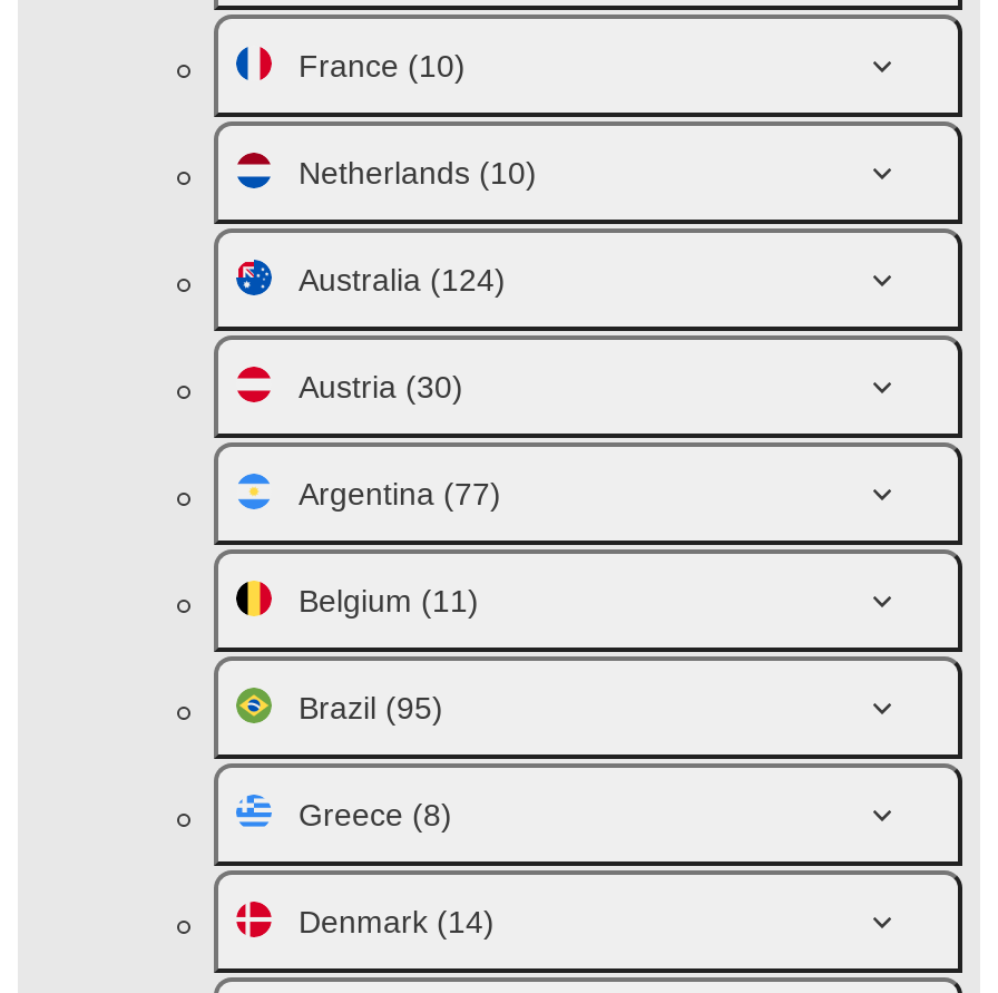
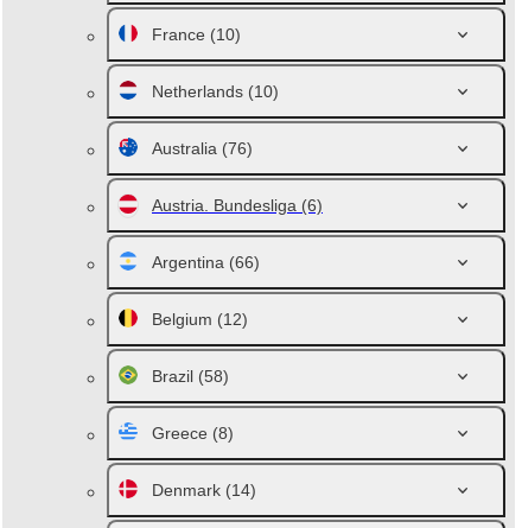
[299,262,506,298] Australia (124) -> [152,139,253,158] Australia (76)
[299,369,463,405] Austria (30) -> [152,196,323,215] Austria. Bundesliga (6)
[299,476,501,512] Argentina (77) -> [152,253,260,272] Argentina (66)
[299,583,479,619] Belgium (11) -> [152,310,248,329] Belgium (12)
[299,690,443,726] Brazil (95) -> [152,367,229,386] Brazil (58)

